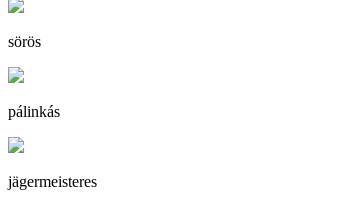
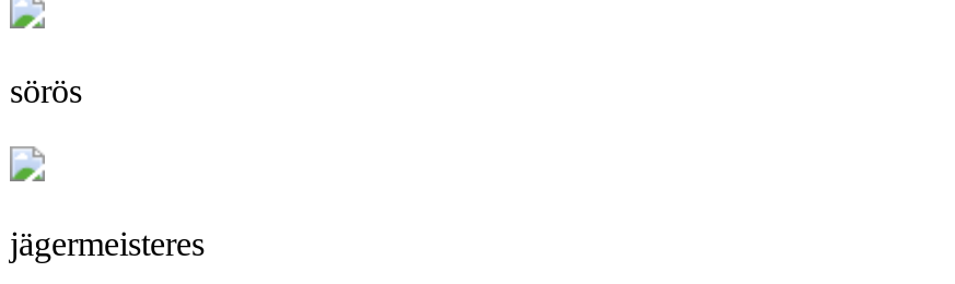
[8,103,60,120] pálinkás -> none

